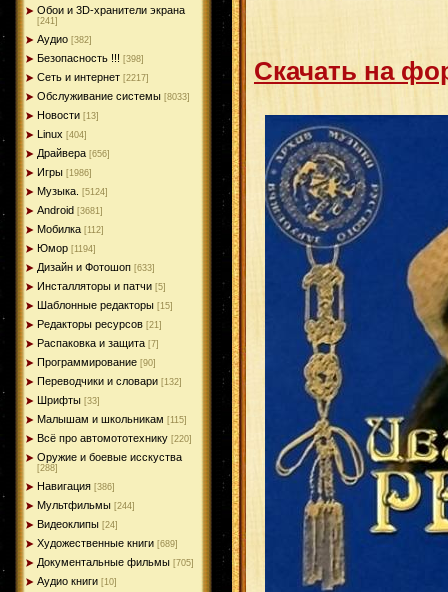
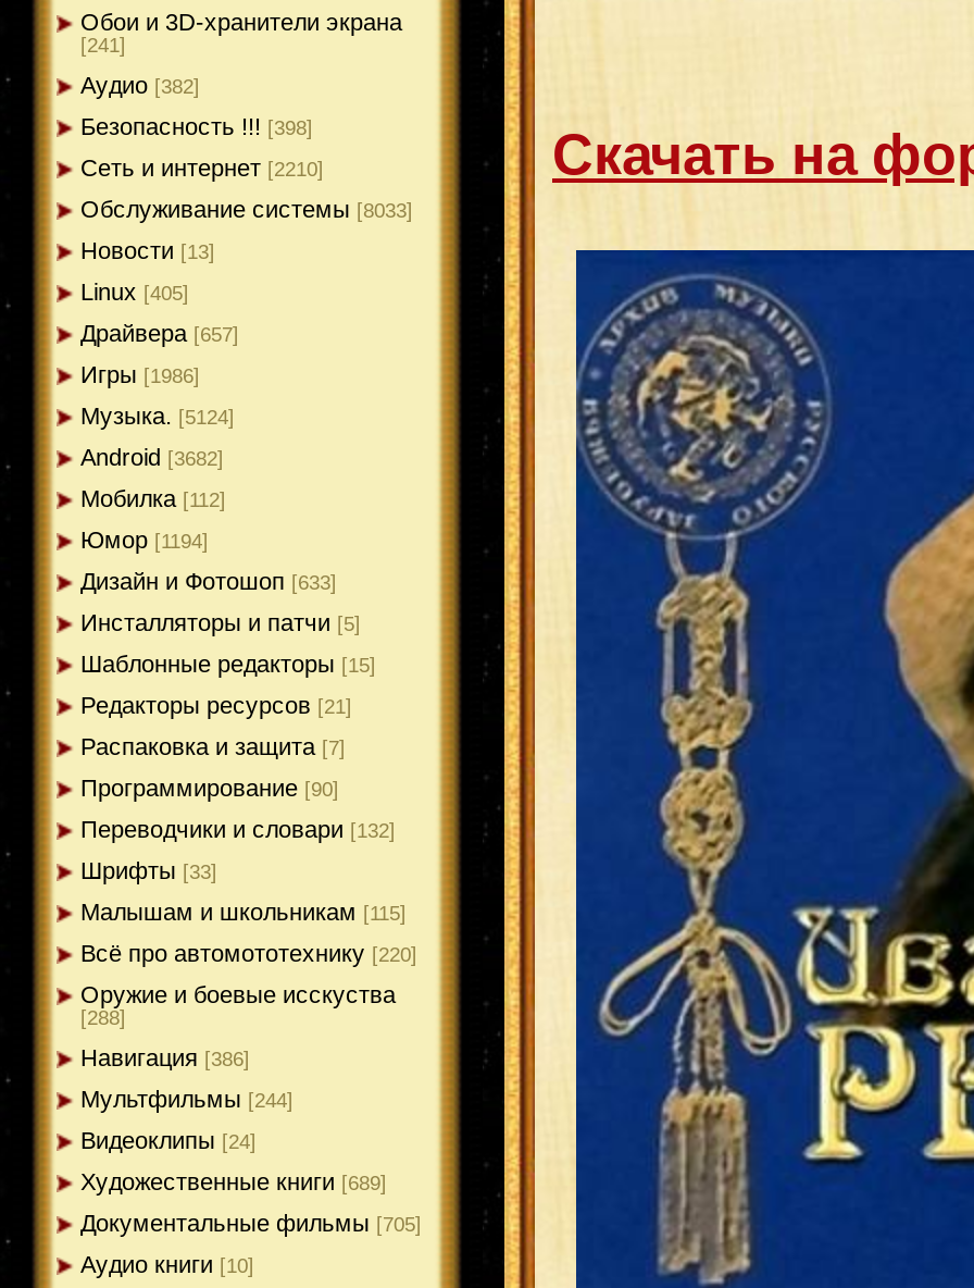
[37,71,149,83] Сеть и интернет [2217] -> [80,154,324,181] Сеть и интернет [2210]
[37,128,87,140] Linux [404] -> [80,278,189,305] Linux [405]
[37,147,110,159] Драйвера [656] -> [80,320,239,346] Драйвера [657]
[37,204,103,216] Android [3681] -> [80,444,224,470] Android [3682]

